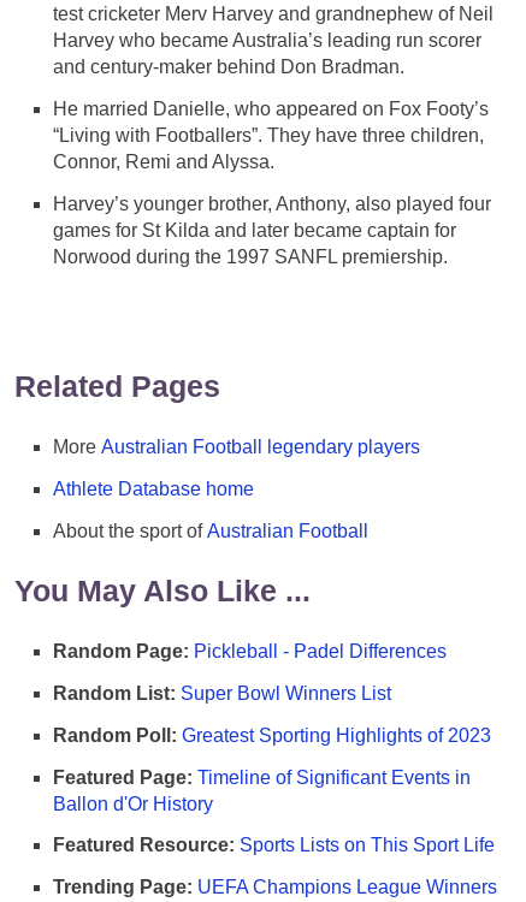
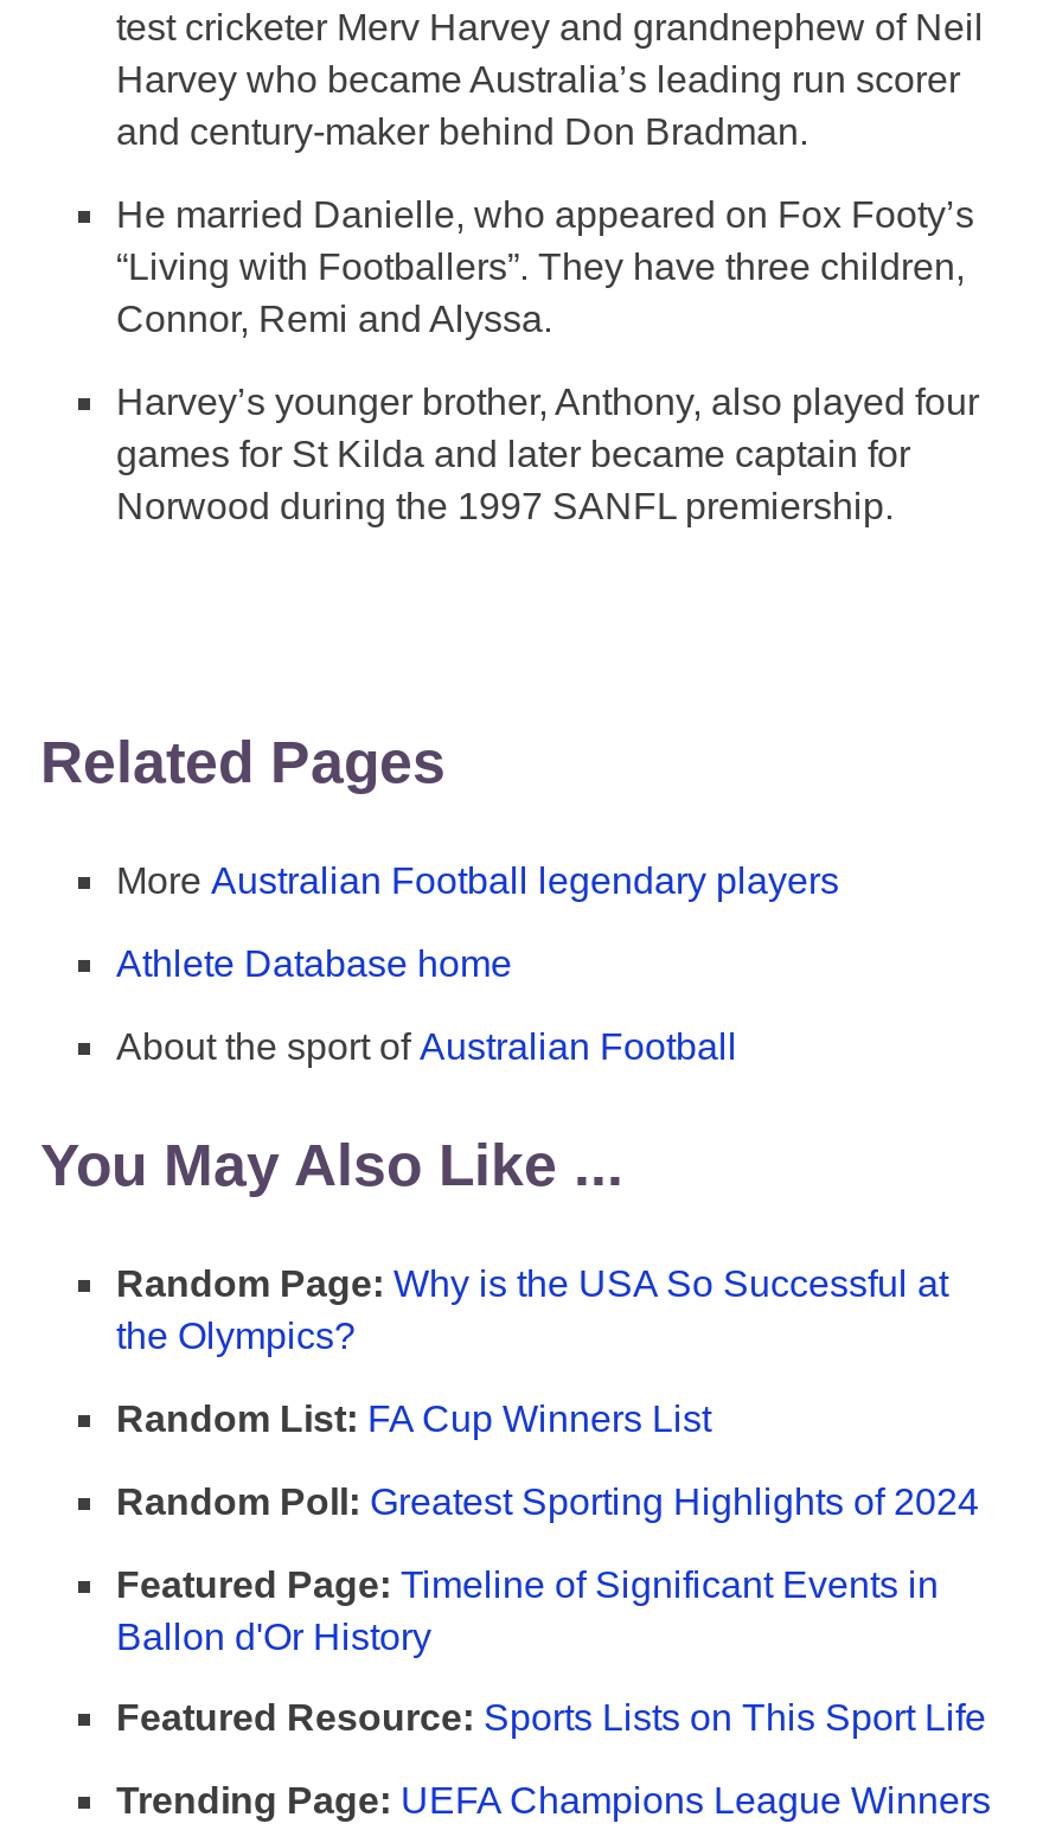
[53,641,447,662] Random Page: Pickleball - Padel Differences -> [116,1264,948,1356] Random Page: Why is the USA So Successful at | the Olympics?
[53,683,391,704] Random List: Super Bowl Winners List -> [116,1399,711,1439] Random List: FA Cup Winners List
[53,725,491,745] Random Poll: Greatest Sporting Highlights of 2023 -> [116,1481,979,1521] Random Poll: Greatest Sporting Highlights of 2024

